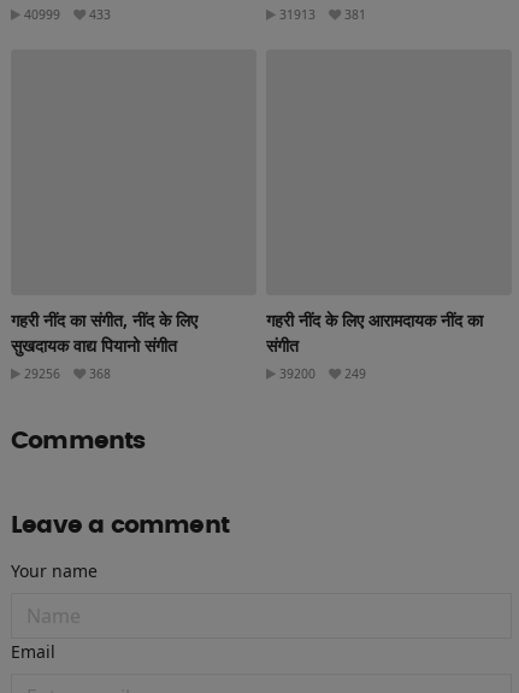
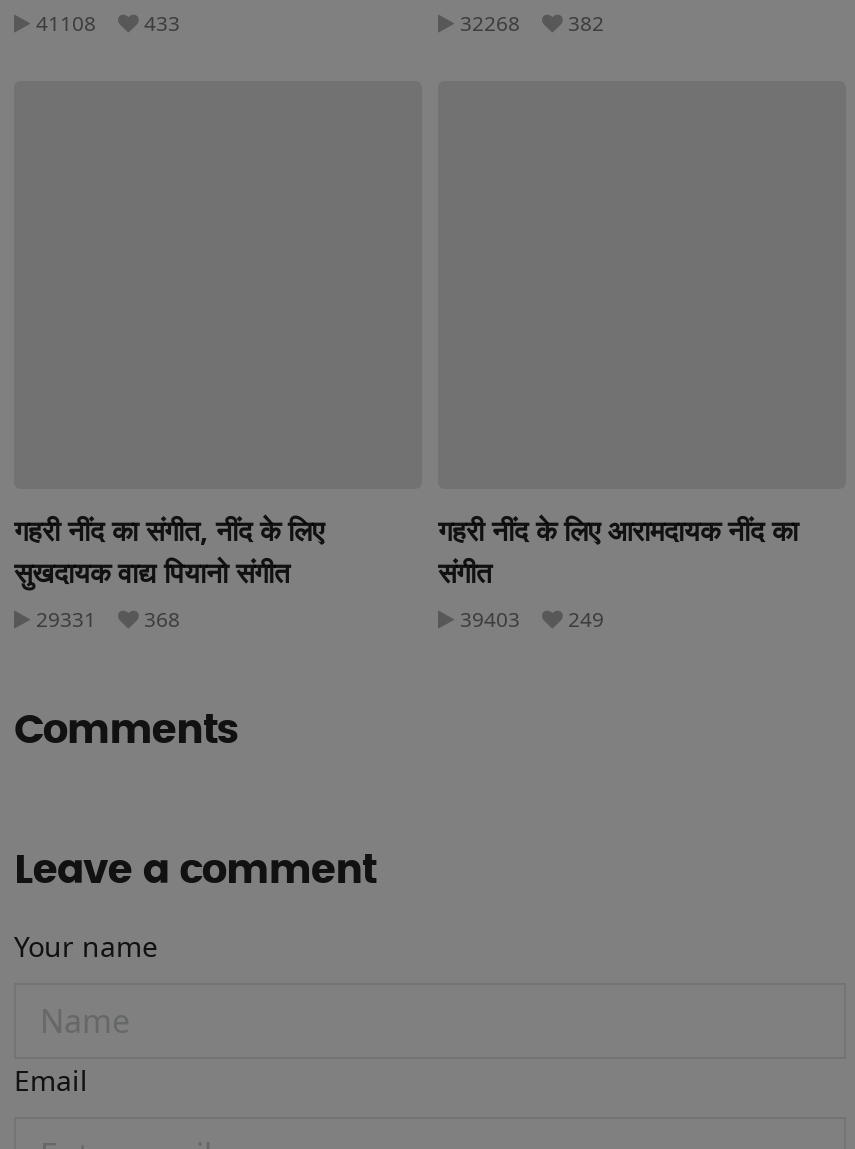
[20,6,111,23] 40999 433 -> [30,9,180,37] 41108 433
[276,6,319,23] 31913 -> [454,9,526,37] 32268
[341,6,366,23] 381 -> [562,9,604,37] 382
[20,365,111,382] 29256 368 -> [30,605,180,633] 29331 368
[276,365,366,382] 39200 249 -> [454,605,604,633] 39403 249

